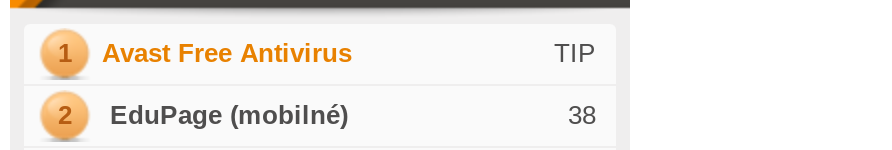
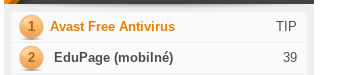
[568,99,596,129] 38 -> [283,50,297,65] 39

